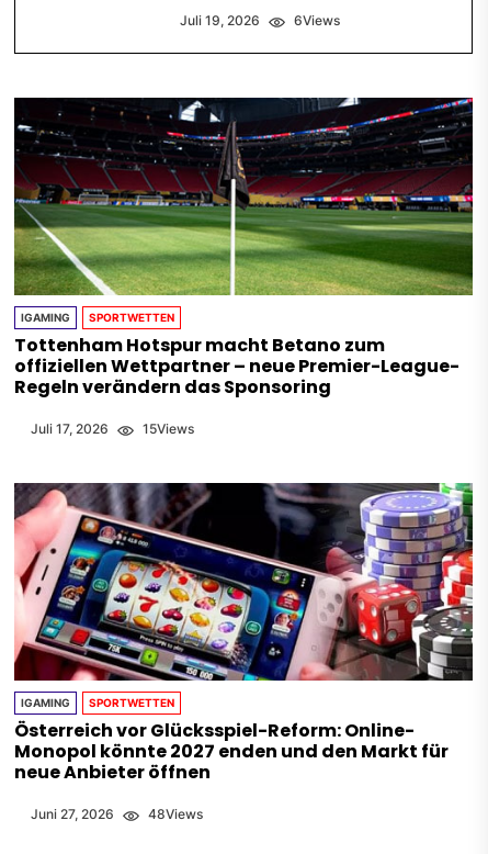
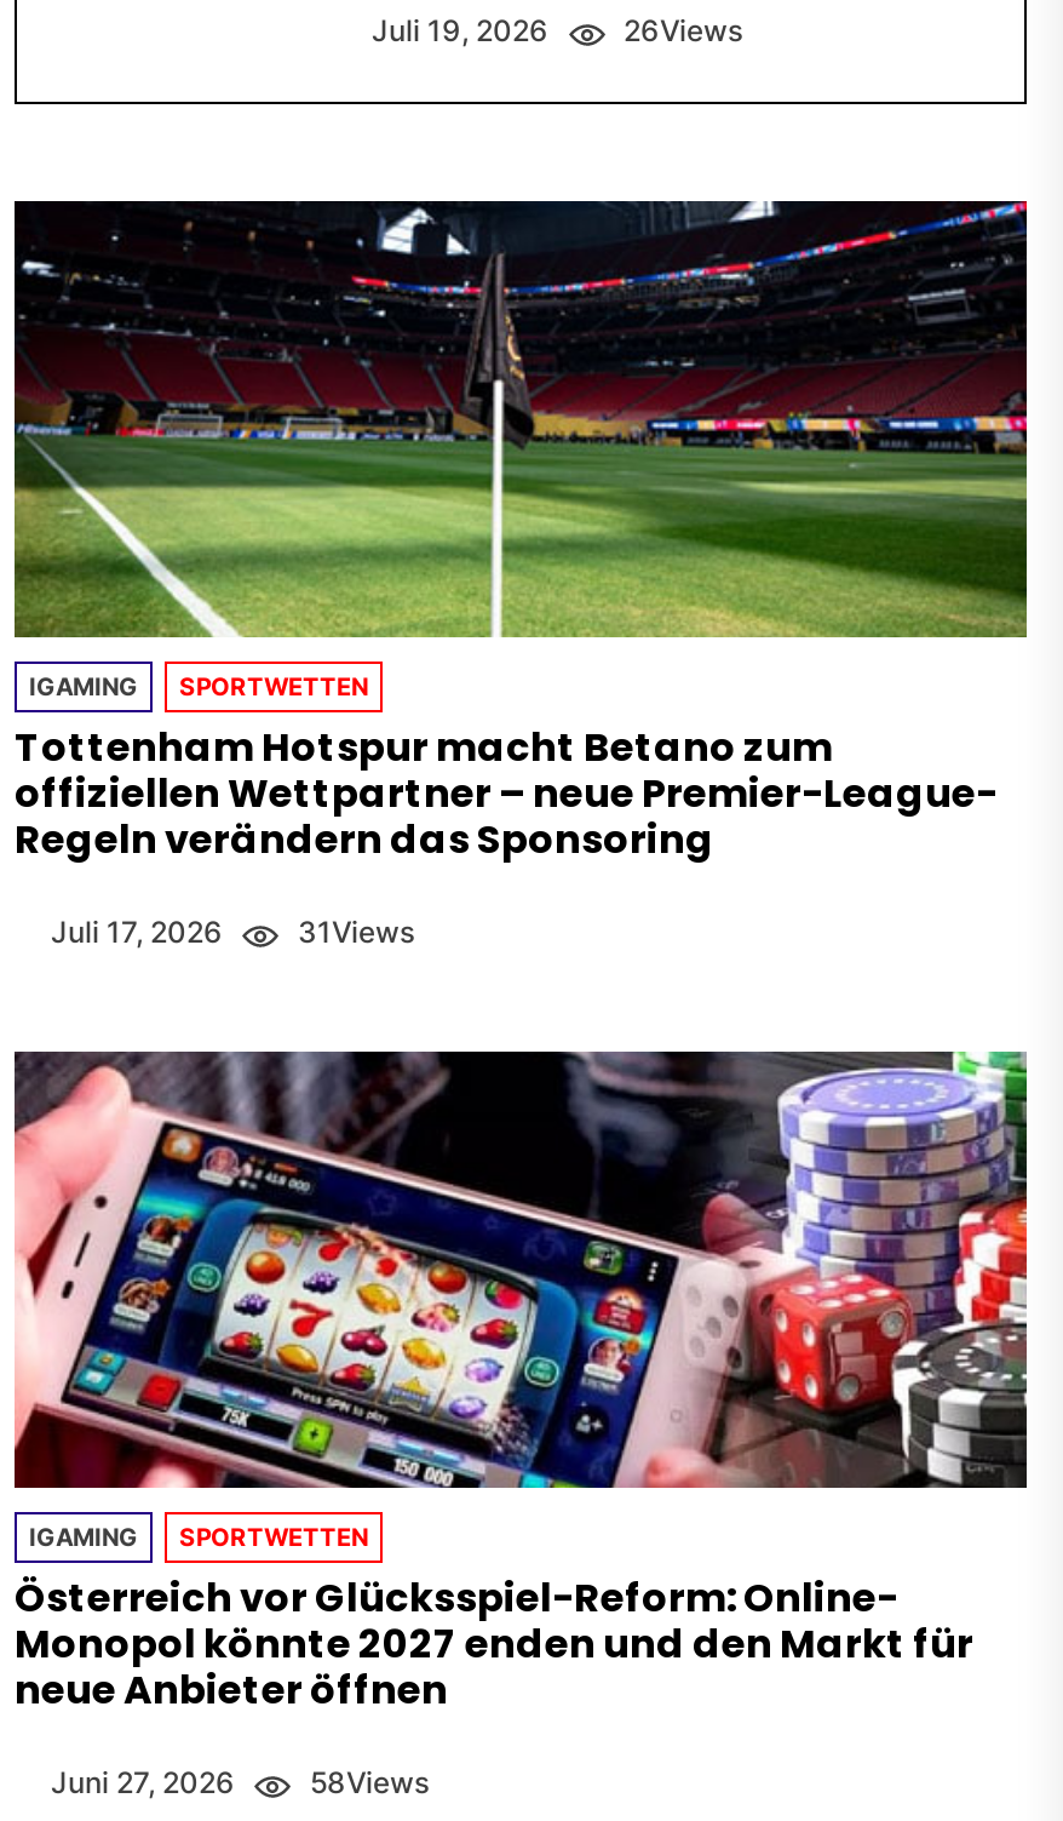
[294,13,340,29] 6Views -> [624,13,742,49] 26Views
[143,421,194,437] 15Views -> [298,914,414,951] 31Views
[148,806,203,823] 48Views -> [310,1765,429,1801] 58Views

